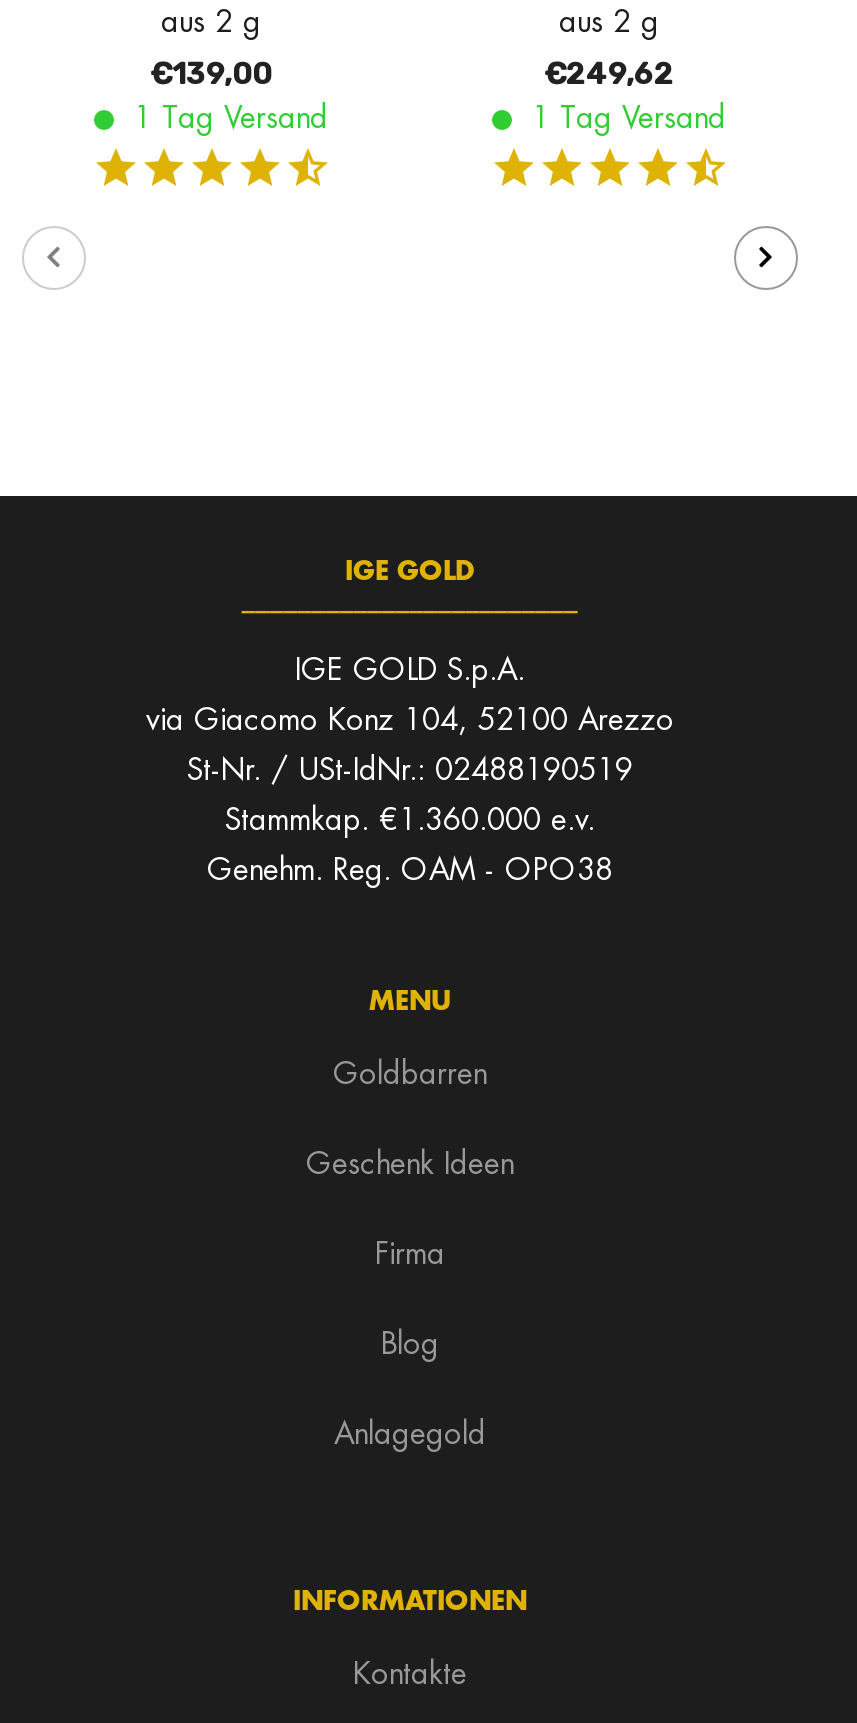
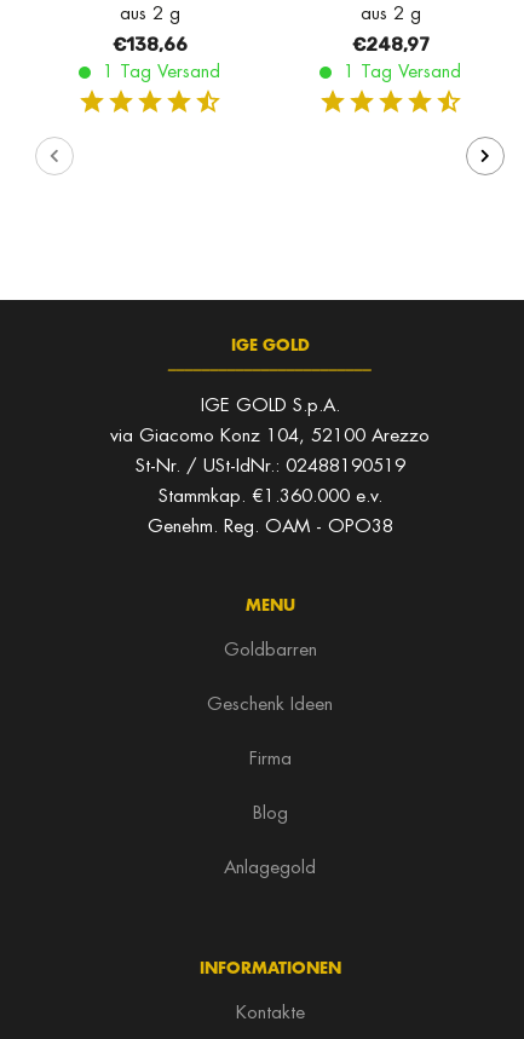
[150,57,272,93] €139,00 -> [112,34,187,56] €138,66
[544,57,674,93] €249,62 -> [352,34,429,56] €248,97

